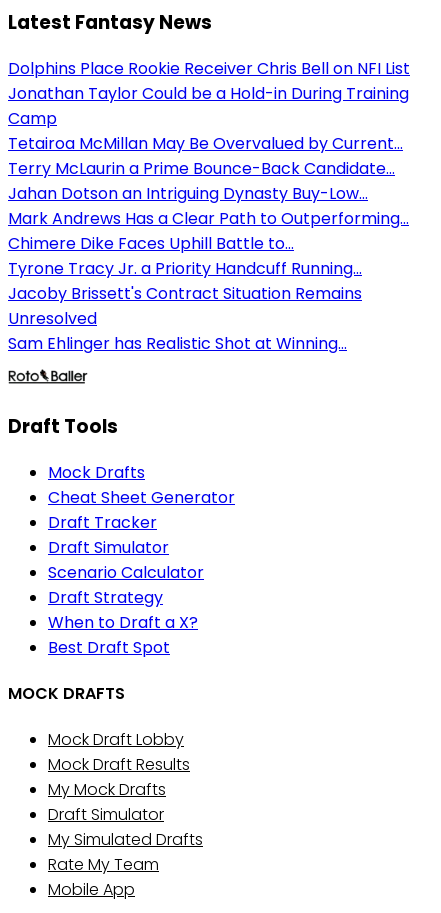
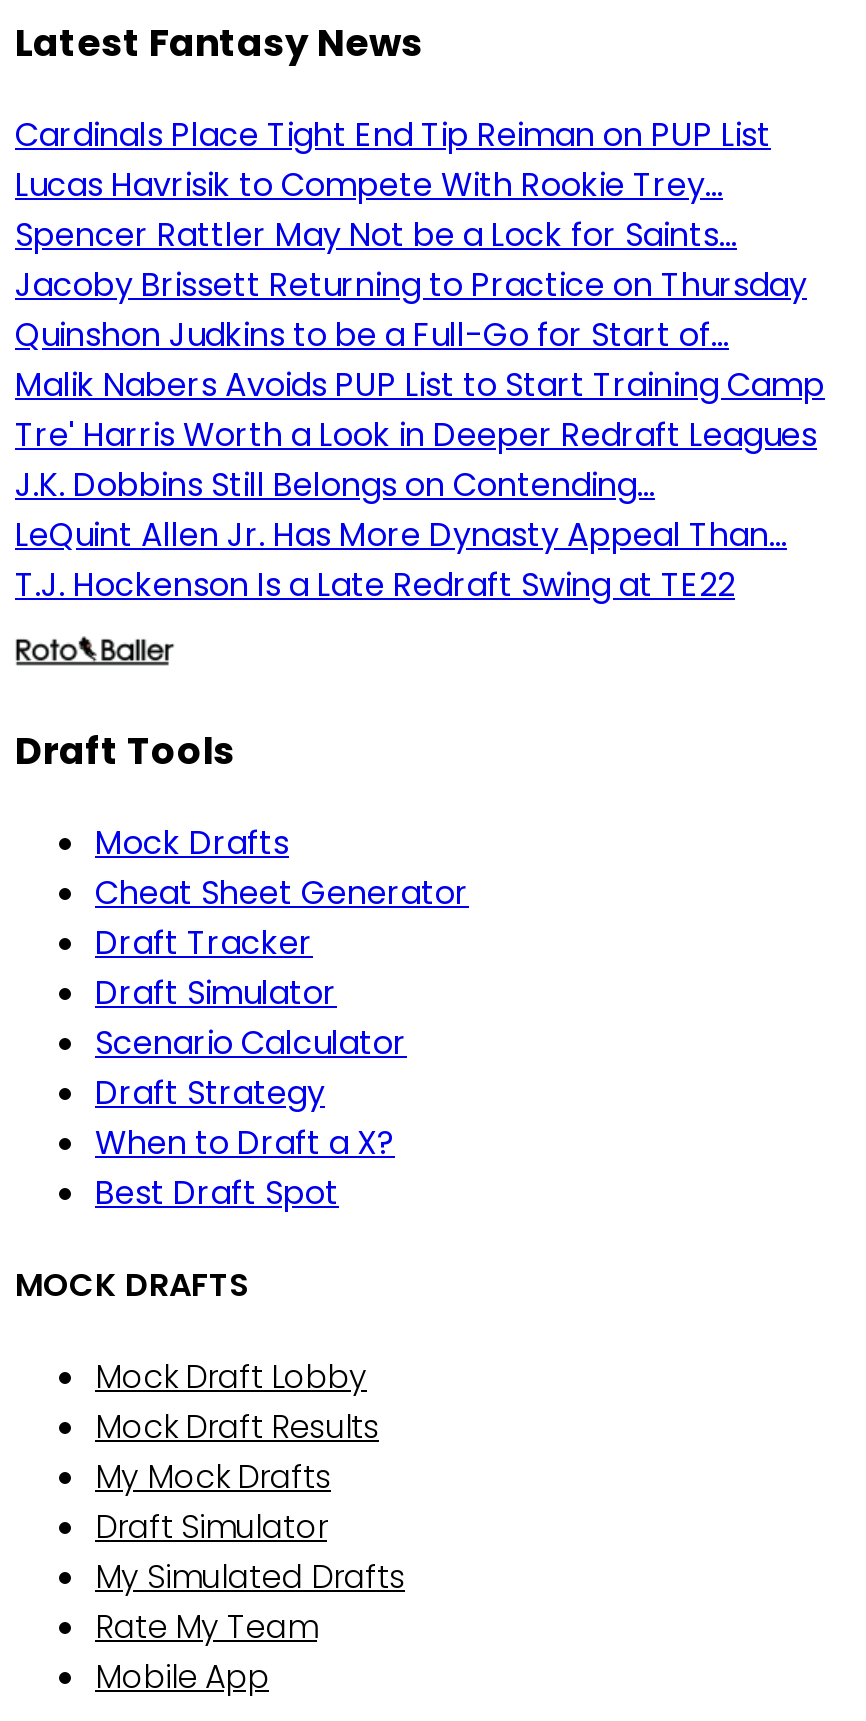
[8,57,410,355] Dolphins Place Rookie Receiver Chris Bell on NFI List | Jonathan Taylor Could be a Hold-in During Training | Camp | Tetairoa McMillan May Be Overvalued by Current... | Terry McLaurin a Prime Bounce-Back Candidate... | Jahan Dotson an Intriguing Dynasty Buy-Low... | Mark Andrews Has a Clear Path to Outperforming... | Chimere Dike Faces Uphill Battle to... | Tyrone Tracy Jr. a Priority Handcuff Running... | Jacoby Brissett's Contract Situation Remains | Unresolved | Sam Ehlinger has Realistic Shot at Winning... -> [15,112,825,608] Cardinals Place Tight End Tip Reiman on PUP List | Lucas Havrisik to Compete With Rookie Trey... | Spencer Rattler May Not be a Lock for Saints... | Jacoby Brissett Returning to Practice on Thursday | Quinshon Judkins to be a Full-Go for Start of... | Malik Nabers Avoids PUP List to Start Training Camp | Tre' Harris Worth a Look in Deeper Redraft Leagues | J.K. Dobbins Still Belongs on Contending... | LeQuint Allen Jr. Has More Dynasty Appeal Than... | T.J. Hockenson Is a Late Redraft Swing at TE22

